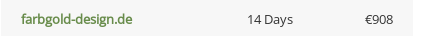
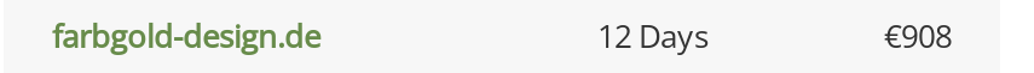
[246,9,292,27] 14 Days -> [597,13,709,56] 12 Days

